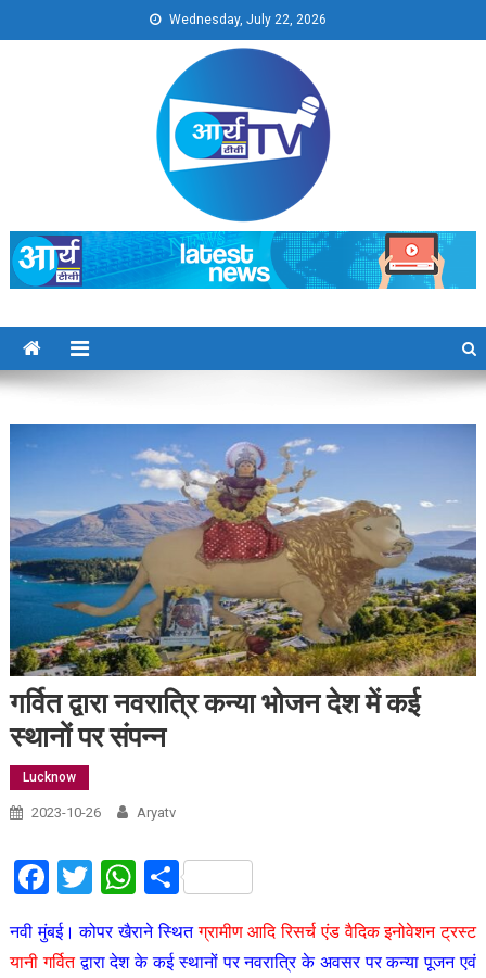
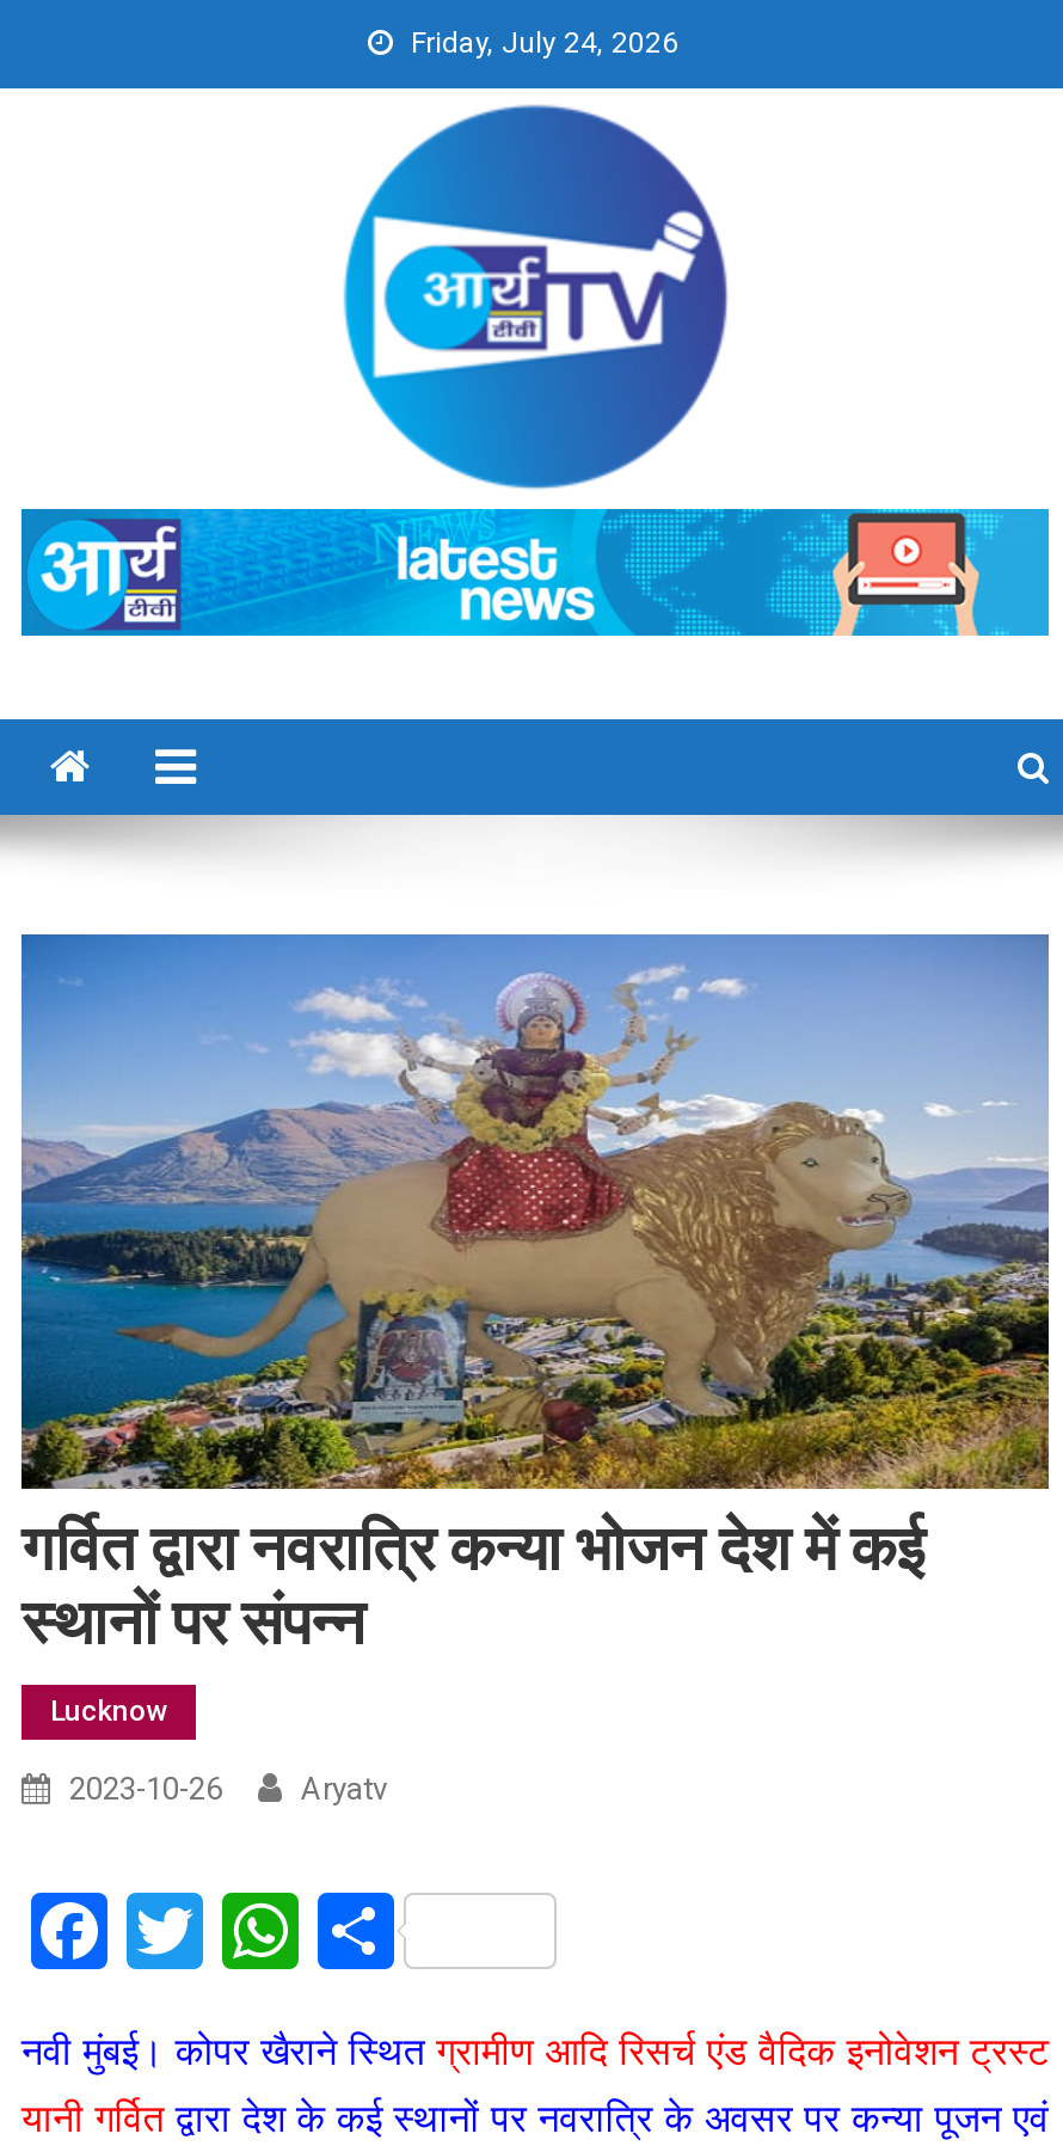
[169,12,326,27] Wednesday, July 22, 2026 -> [411,26,678,60] Friday, July 24, 2026

